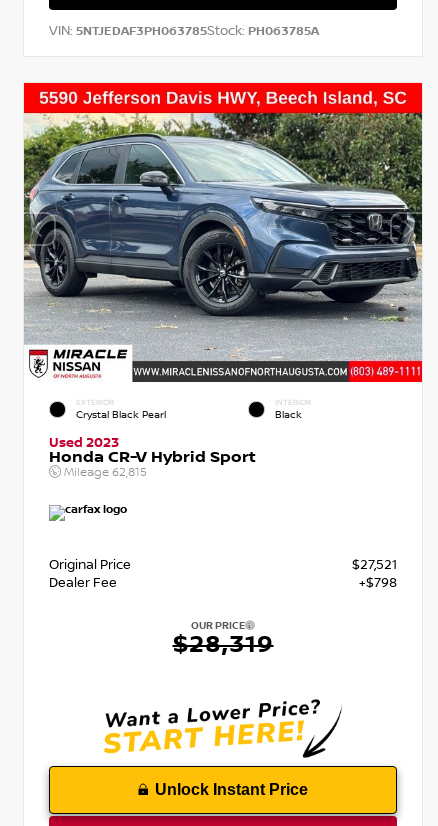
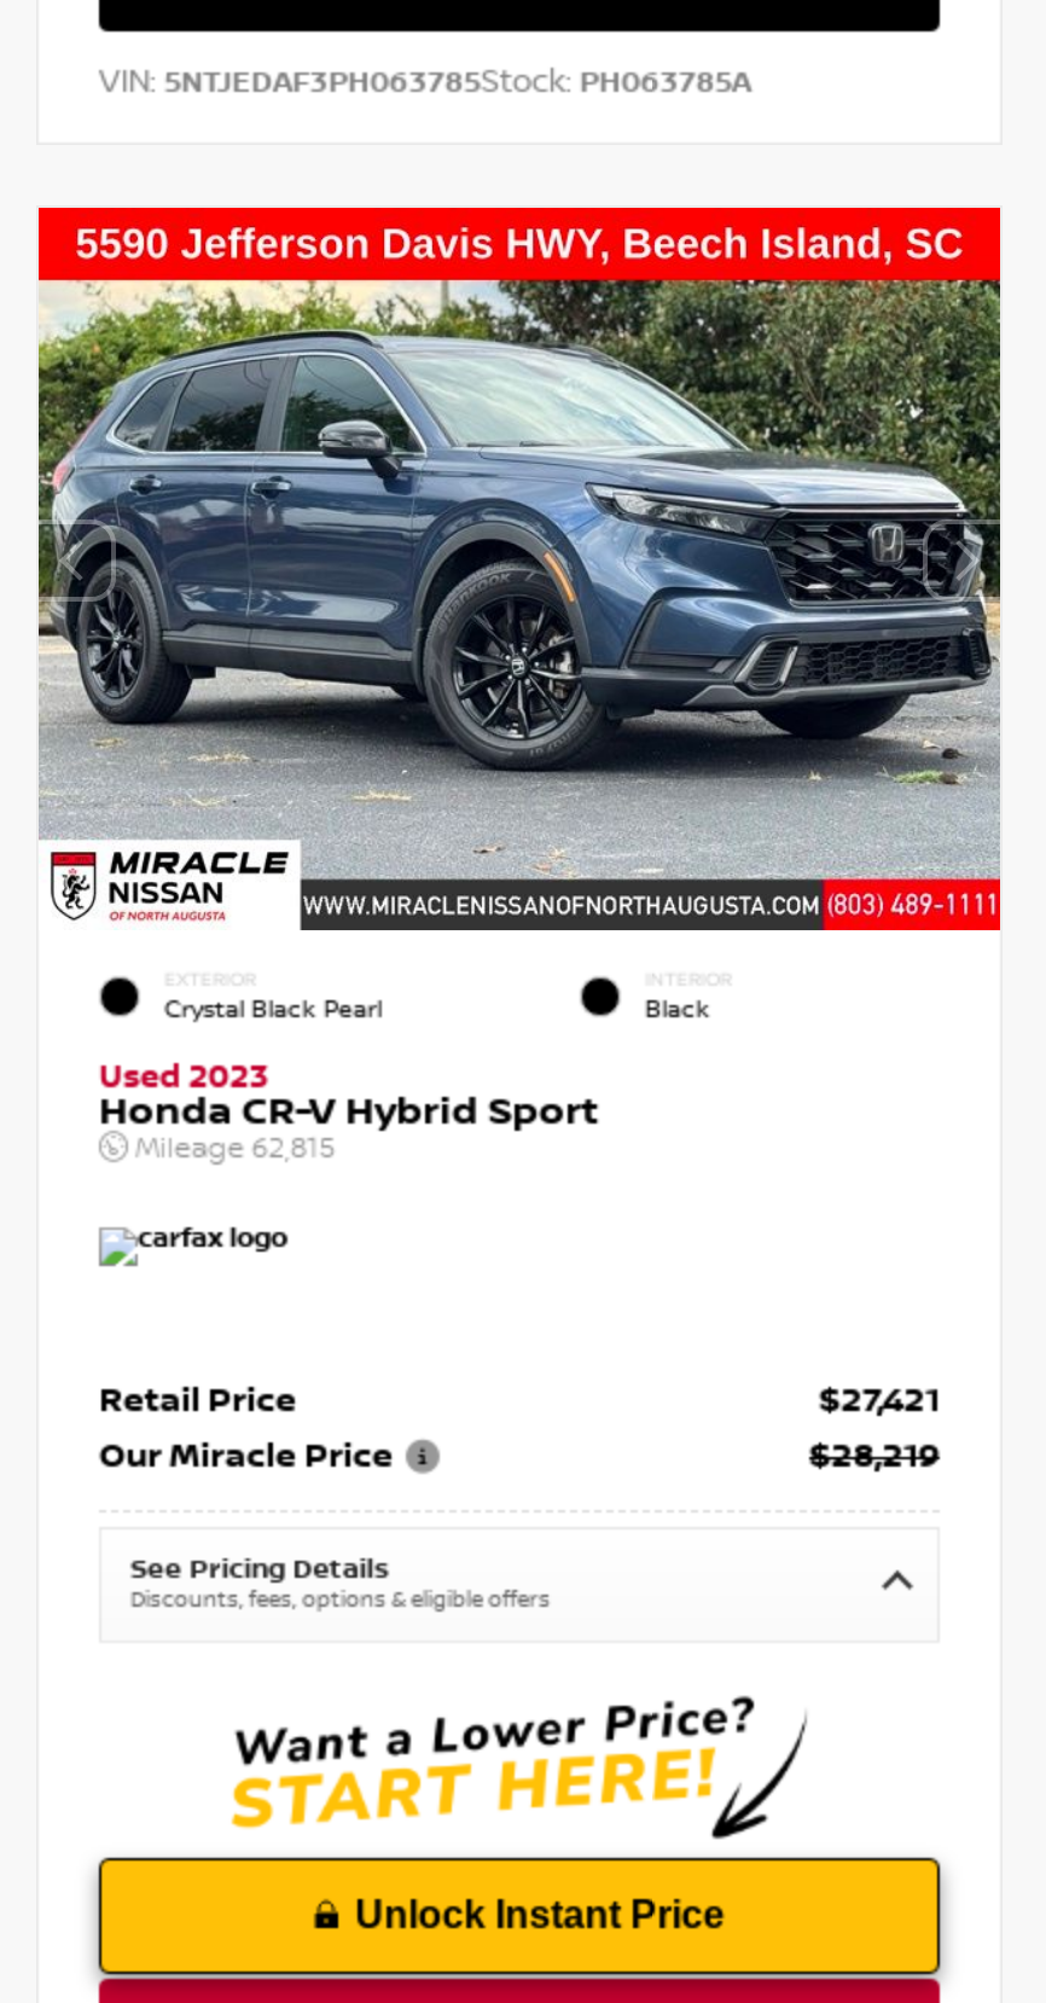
[49,556,397,590] Original Price | $27,521 | Dealer Fee | +$798 -> [99,1379,940,1475] Retail Price | $27,421 | Our Miracle Price | $28,219
[172,618,273,659] OUR PRICE | $28,319 -> [130,1553,551,1613] See Pricing Details | Discounts, fees, options & eligible offers

